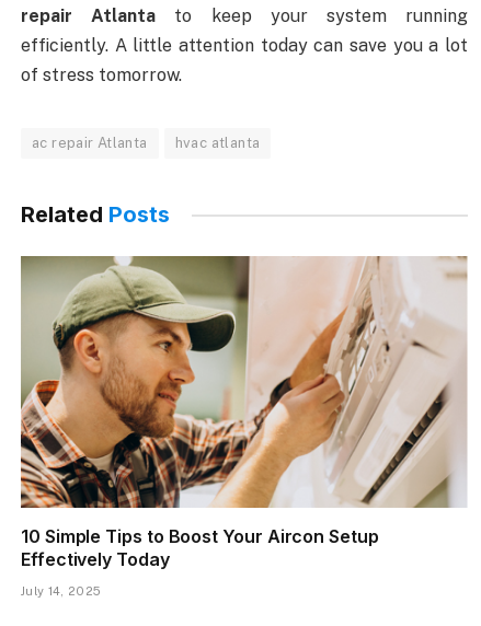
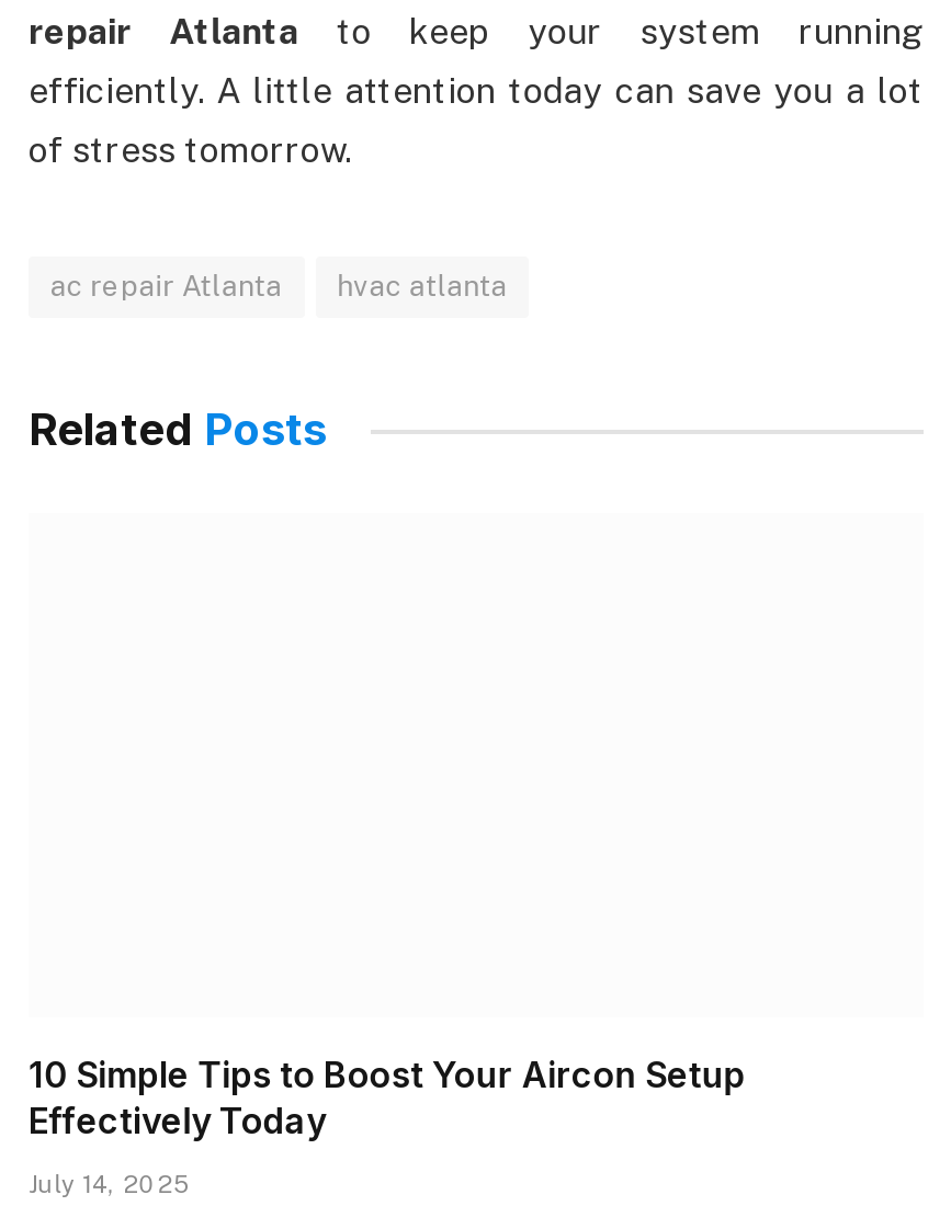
[20,255,468,509] [image] -> none

